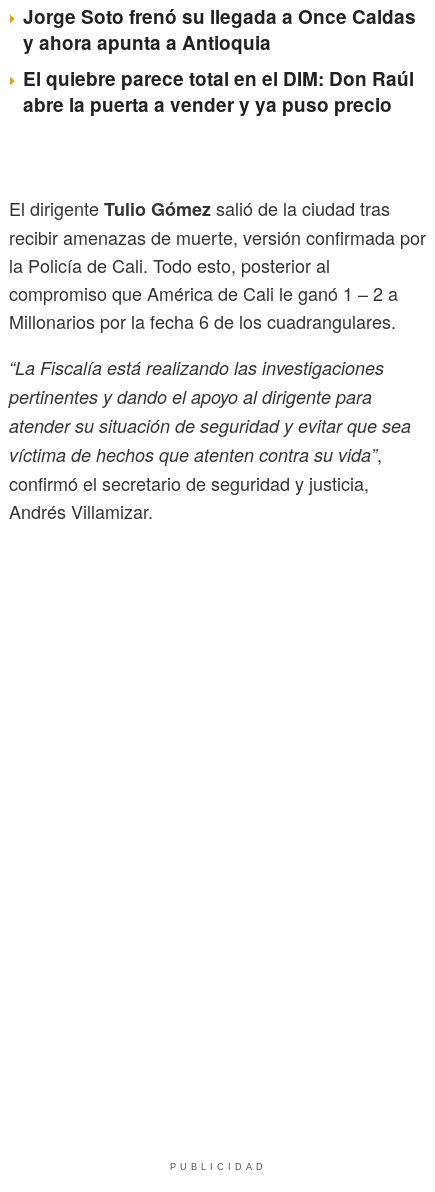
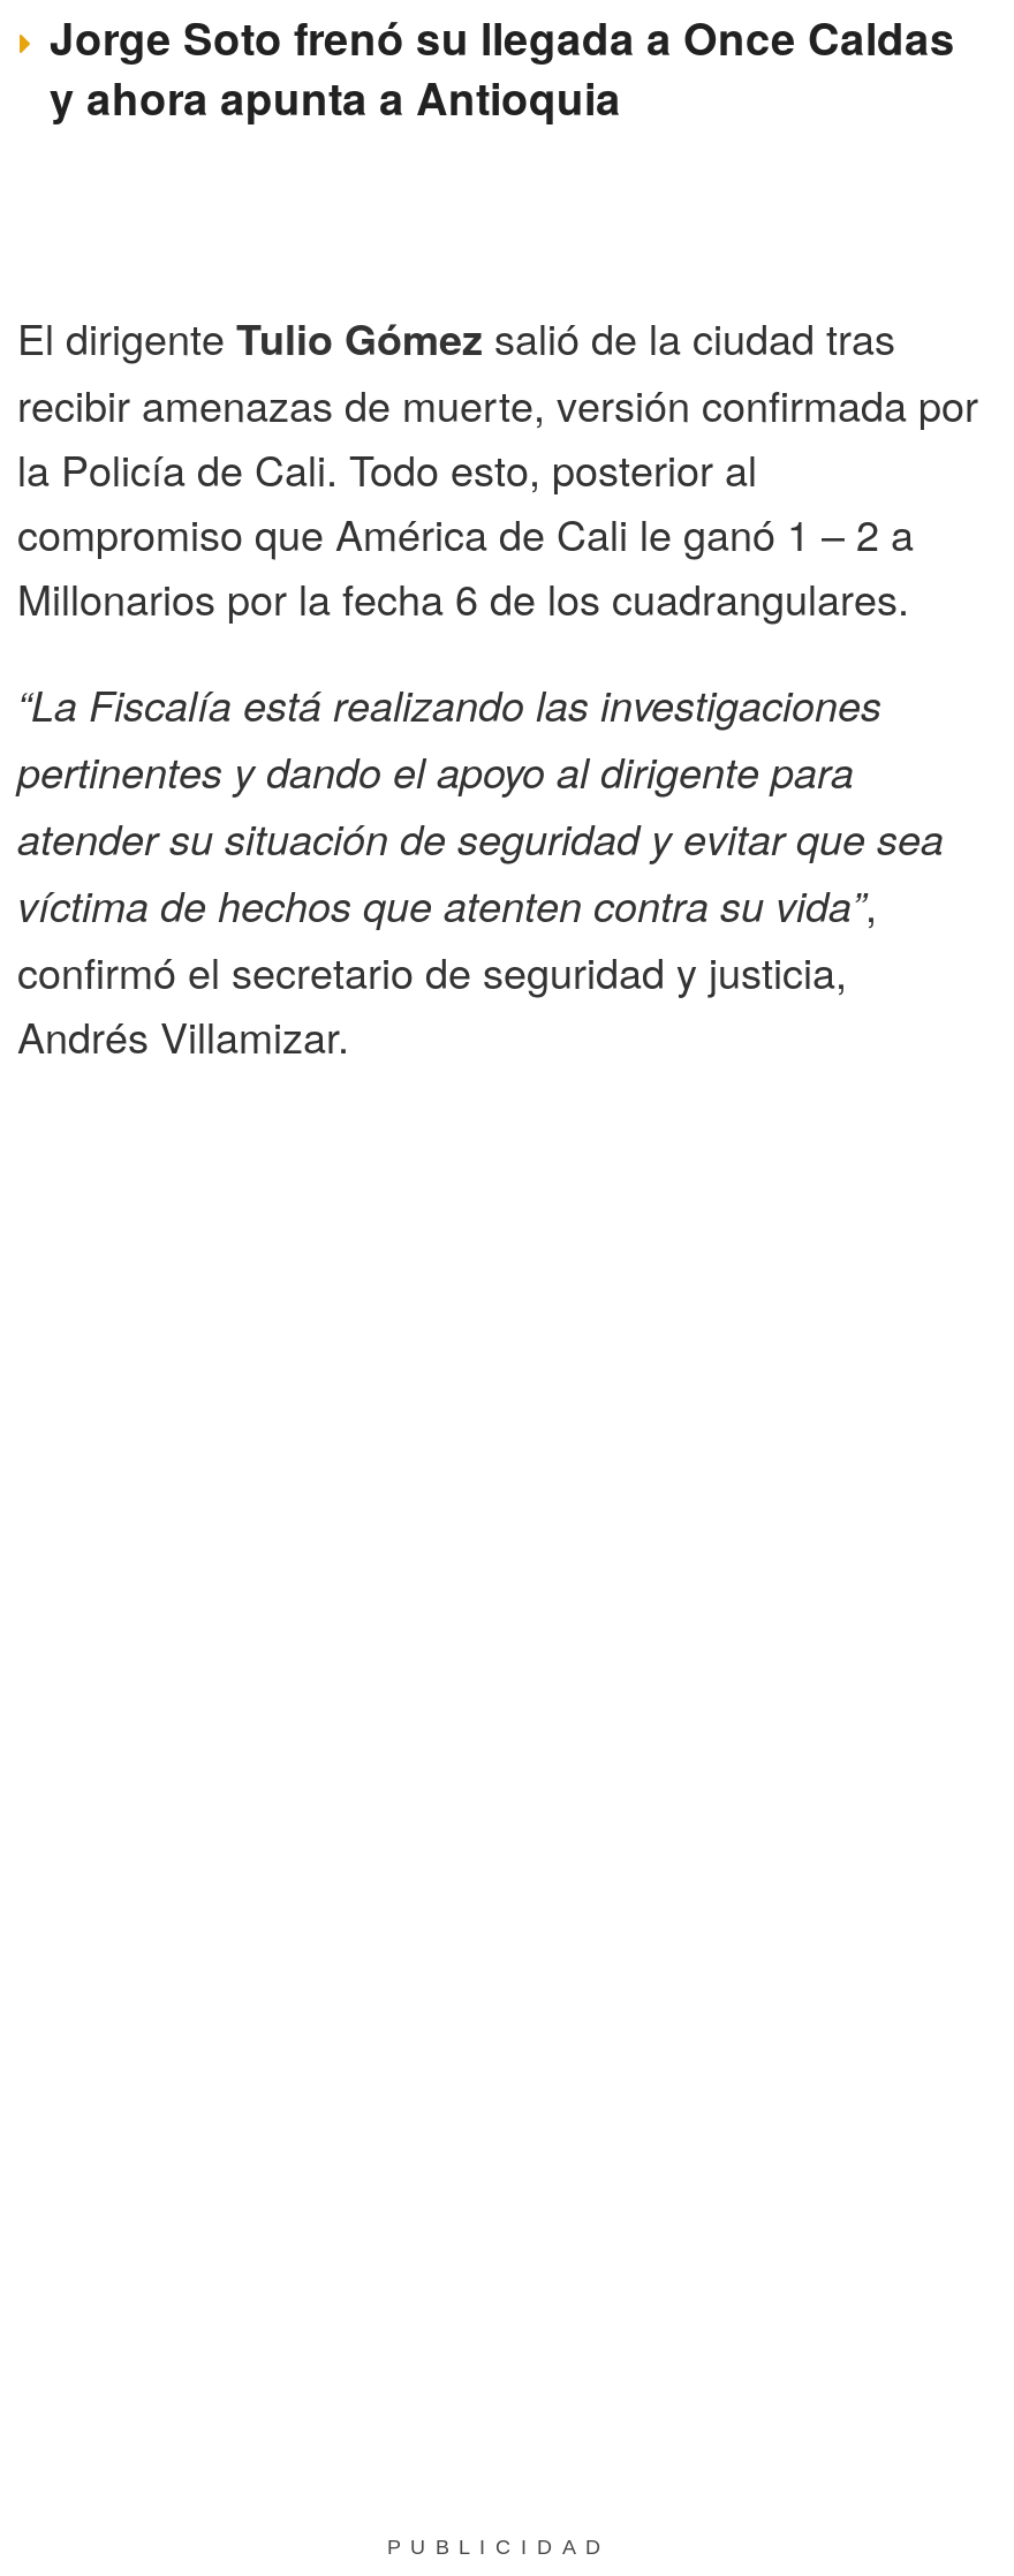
[23,65,414,118] El quiebre parece total en el DIM: Don Raúl | abre la puerta a vender y ya puso precio -> none

